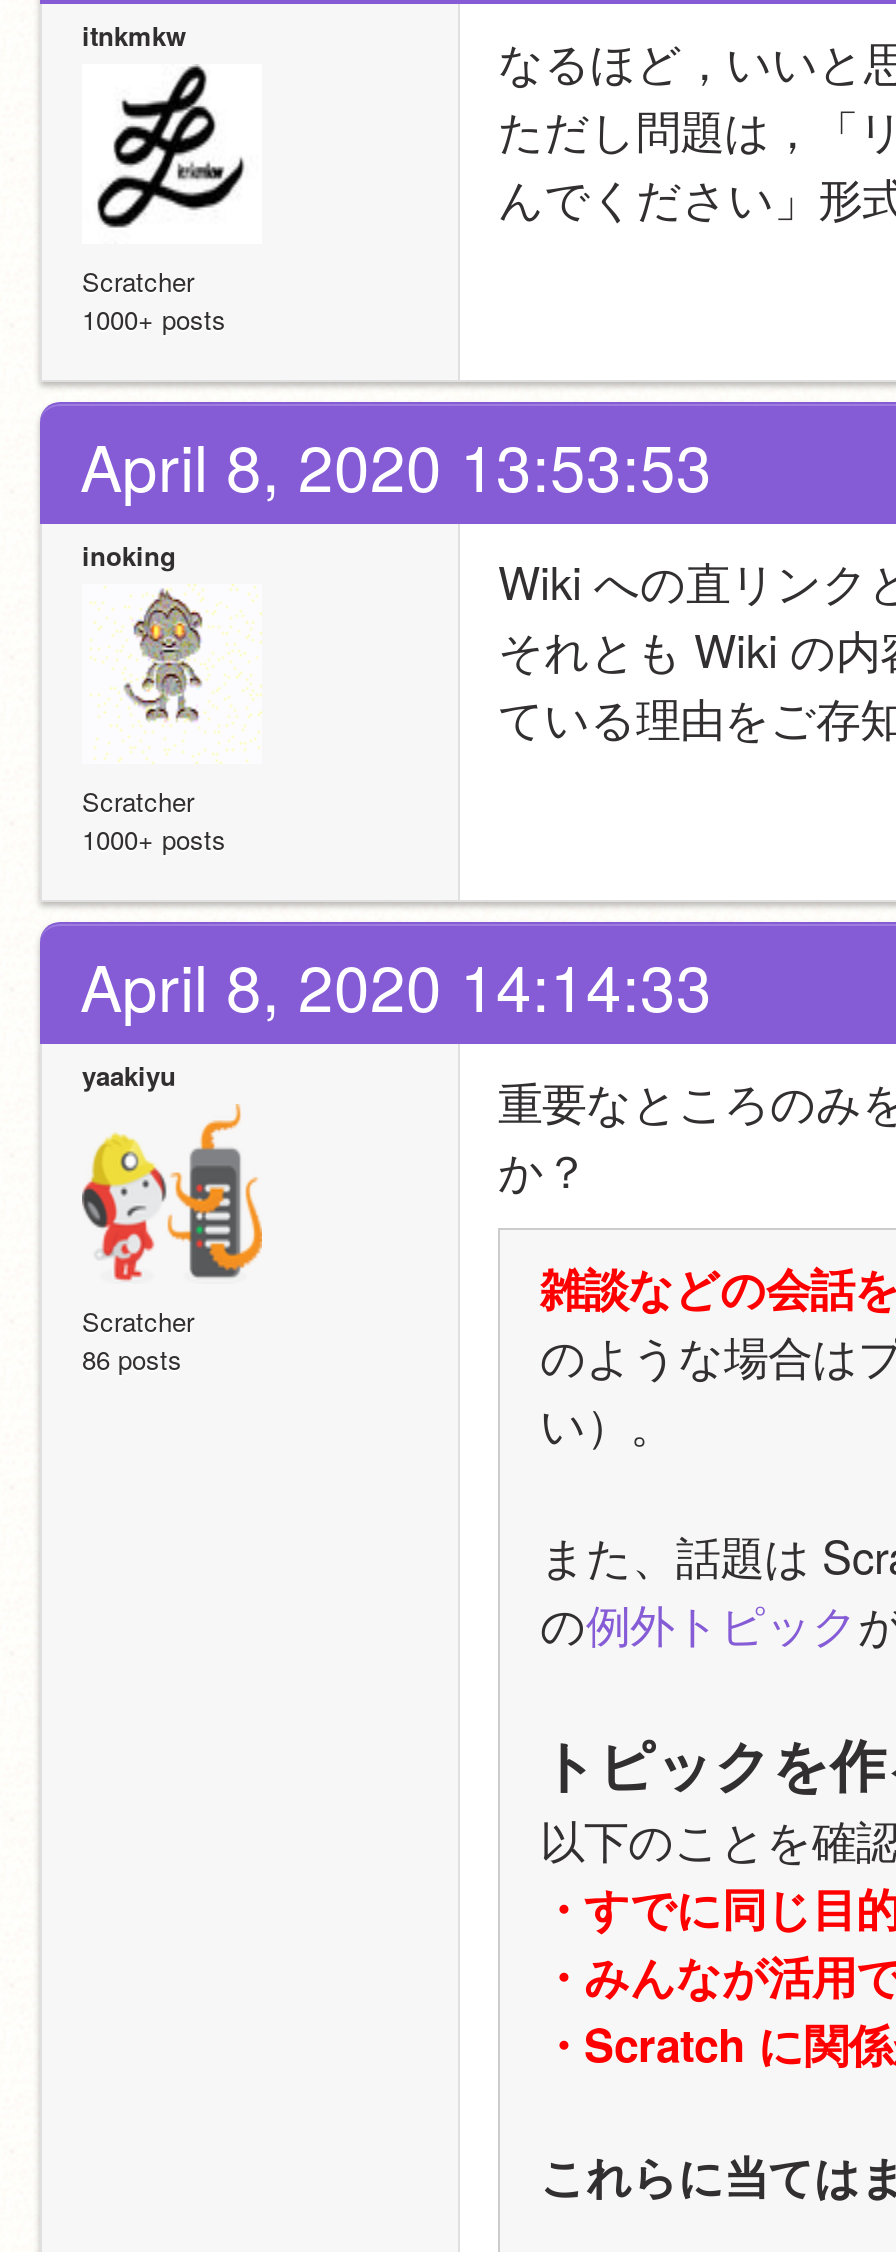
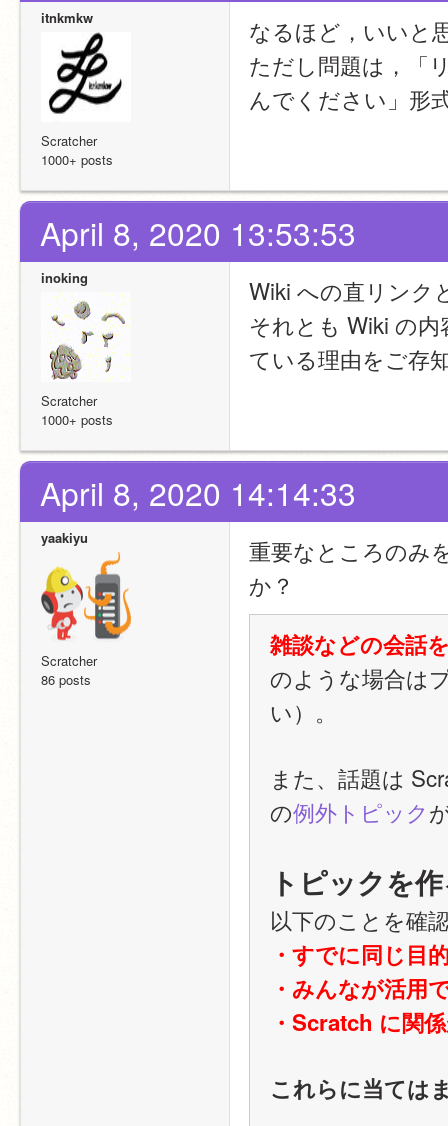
[100,588,250,758] [image] -> [49,295,126,380] [image]

